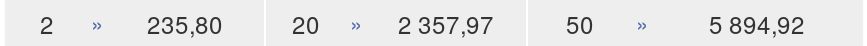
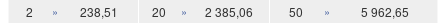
[147,6,223,40] 235,80 -> [79,3,117,20] 238,51
[398,6,494,40] 2 357,97 -> [205,3,253,20] 2 385,06
[709,6,805,40] 5 894,92 -> [360,3,408,20] 5 962,65

